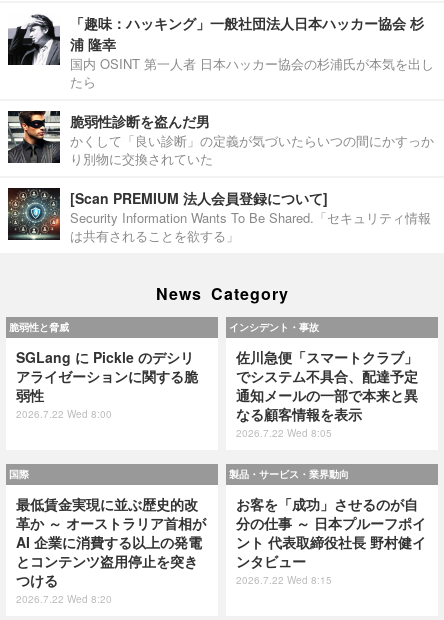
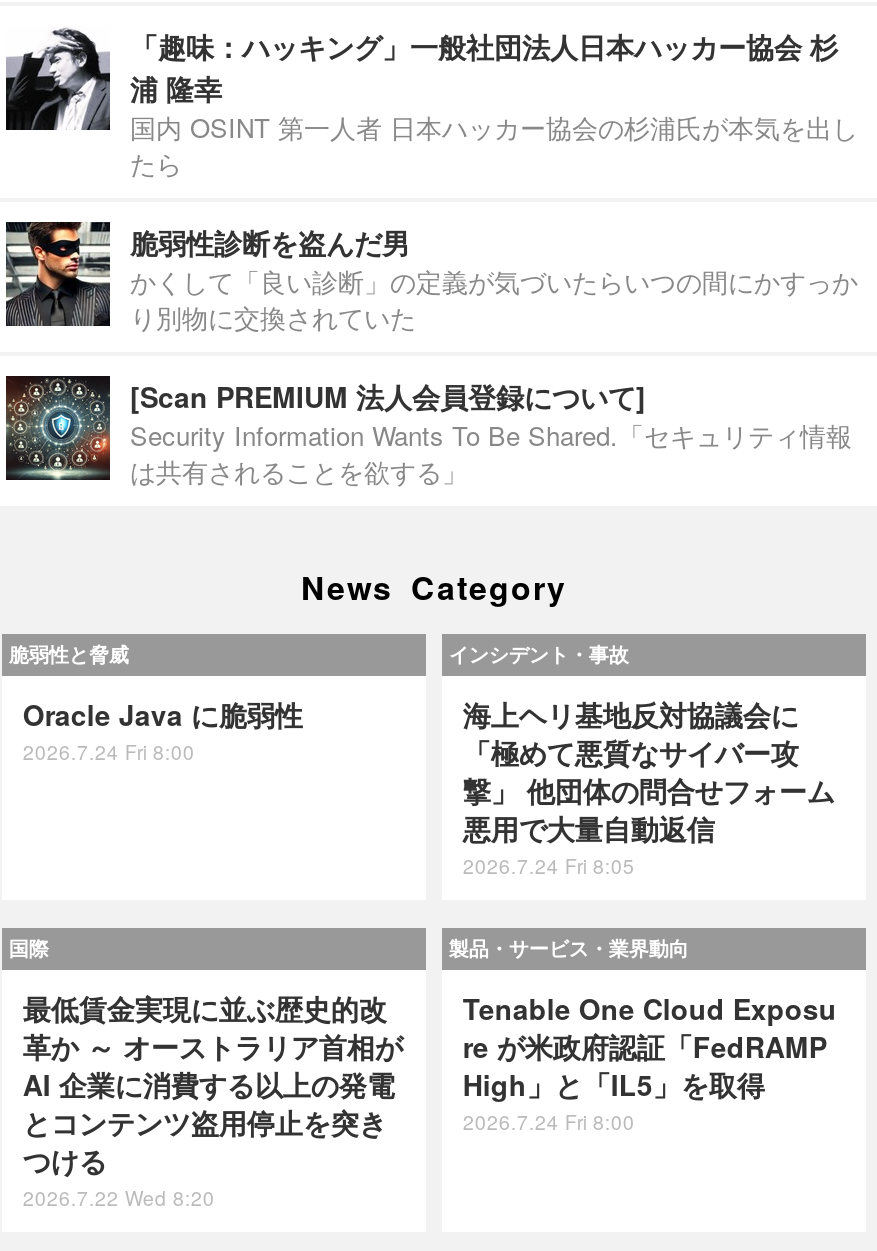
[16,347,198,421] SGLang に Pickle のデシリ | アライゼーションに関する脆 | 弱性 | 2026.7.22 Wed 8:00 -> [23,694,303,766] Oracle Java に脆弱性 | 2026.7.24 Fri 8:00
[236,347,418,440] 佐川急便「スマートクラブ」 | でシステム不具合、配達予定 | 通知メールの一部で本来と異 | なる顧客情報を表示 | 2026.7.22 Wed 8:05 -> [463,694,835,880] 海上ヘリ基地反対協議会に | 「極めて悪質なサイバー攻 | 撃」 他団体の問合せフォーム | 悪用で大量自動返信 | 2026.7.24 Fri 8:05
[236,494,426,587] お客を「成功」させるのが自 | 分の仕事 ～ 日本プルーフポイ | ント 代表取締役社長 野村健イ | ンタビュー | 2026.7.22 Wed 8:15 -> [463,988,837,1136] Tenable One Cloud Exposu | re が米政府認証「FedRAMP | High」と「IL5」を取得 | 2026.7.24 Fri 8:00

